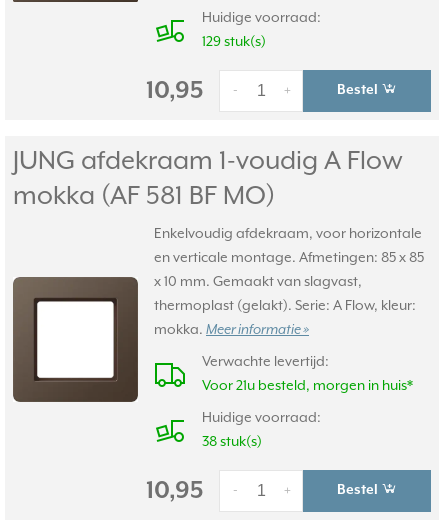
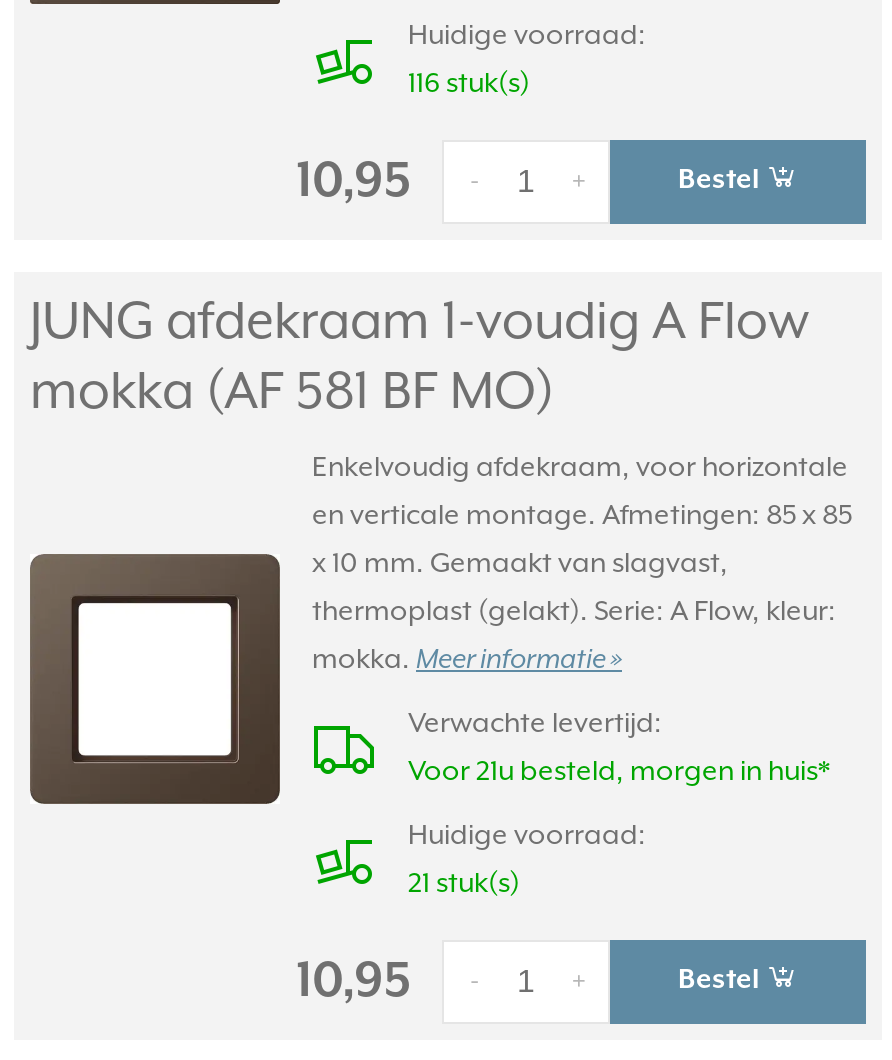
[202,34,266,50] 129 stuk(s) -> [408,68,530,100] 116 stuk(s)
[202,434,262,450] 38 stuk(s) -> [408,868,520,900] 21 stuk(s)

